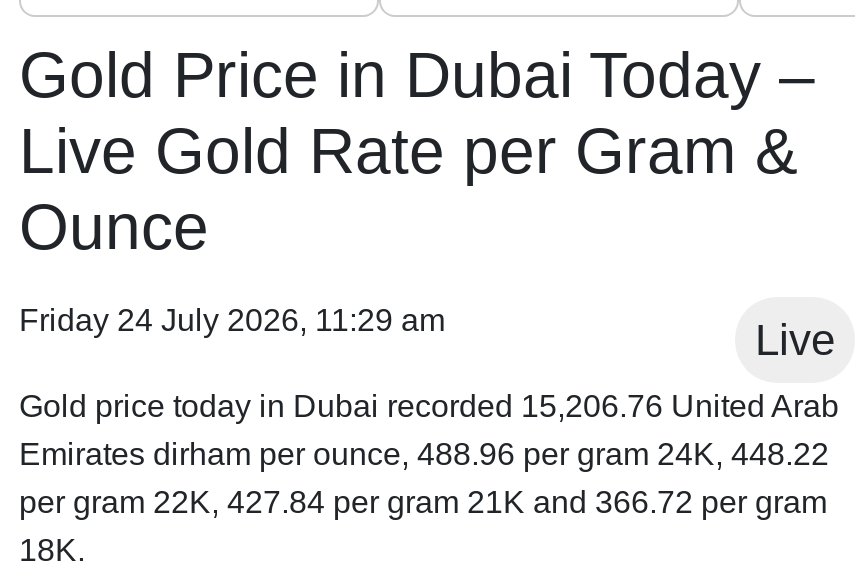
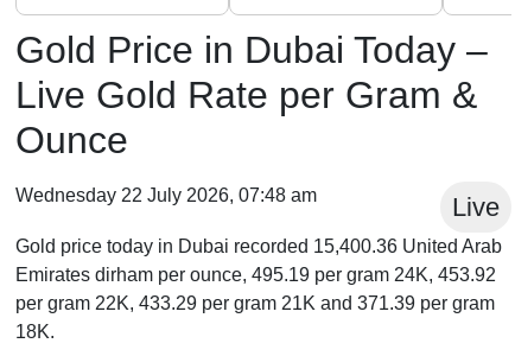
[19,303,445,337] Friday 24 July 2026, 11:29 am -> [15,185,317,205] Wednesday 22 July 2026, 07:48 am
[19,389,839,423] Gold price today in Dubai recorded 15,206.76 United Arab -> [15,236,502,256] Gold price today in Dubai recorded 15,400.36 United Arab
[19,437,829,471] Emirates dirham per ounce, 488.96 per gram 24K, 448.22 -> [15,265,496,285] Emirates dirham per ounce, 495.19 per gram 24K, 453.92
[19,485,827,519] per gram 22K, 427.84 per gram 21K and 366.72 per gram -> [15,293,495,313] per gram 22K, 433.29 per gram 21K and 371.39 per gram

